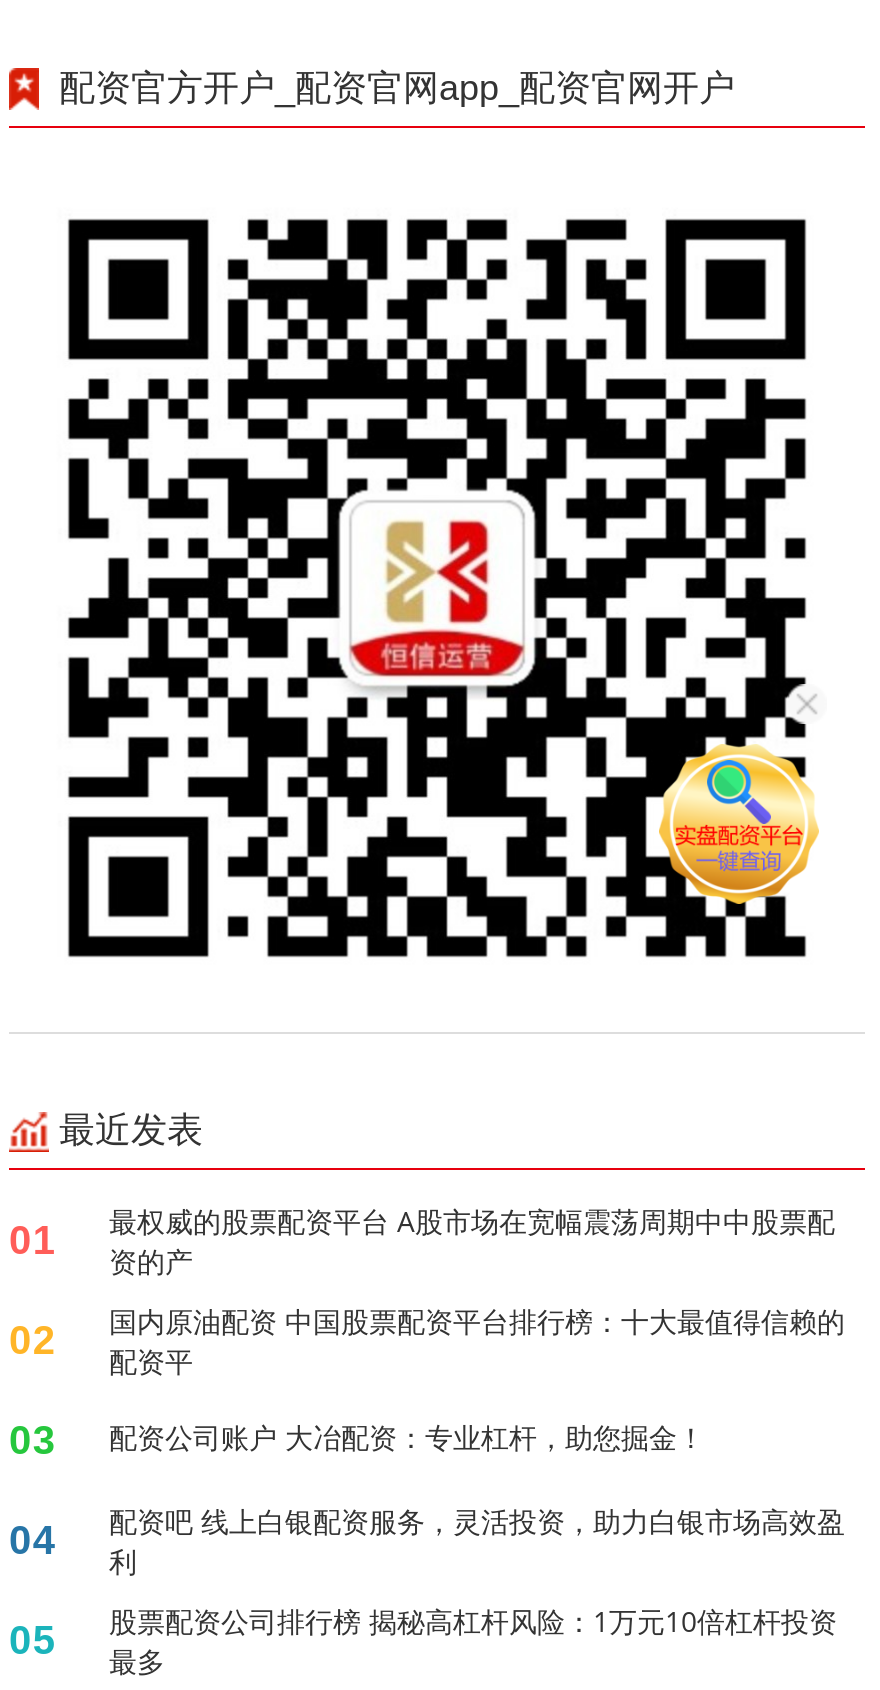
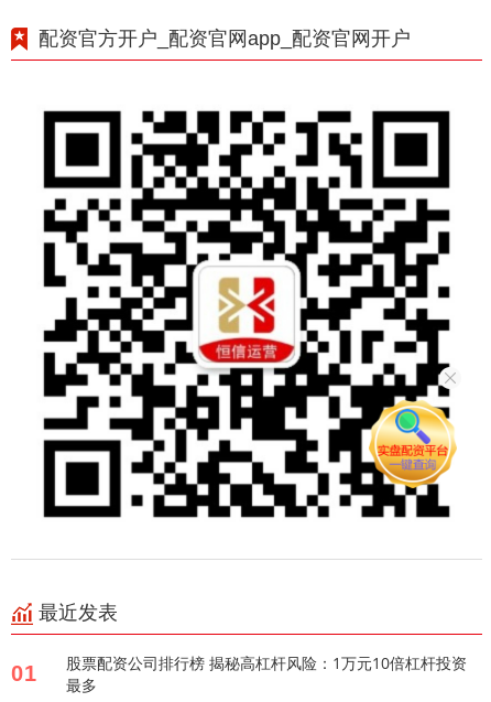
[9,1202,845,1662] 最权威的股票配资平台 A股市场在宽幅震荡周期中中股票配 | 资的产 | 02 | 国内原油配资 中国股票配资平台排行榜：十大最值得信赖的 | 配资平 | 03 | 配资公司账户 大冶配资：专业杠杆，助您掘金！ | 04 | 配资吧 线上白银配资服务，灵活投资，助力白银市场高效盈 | 利 | 05 -> none

